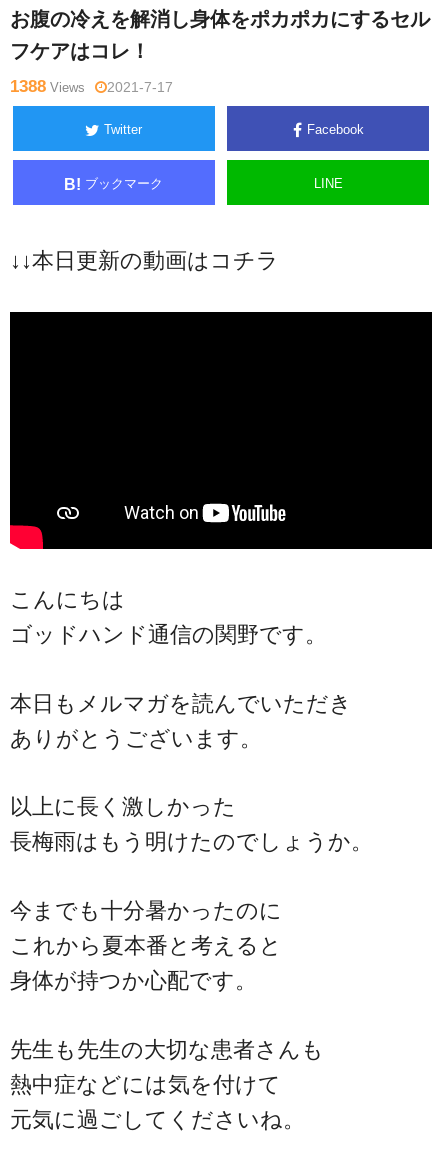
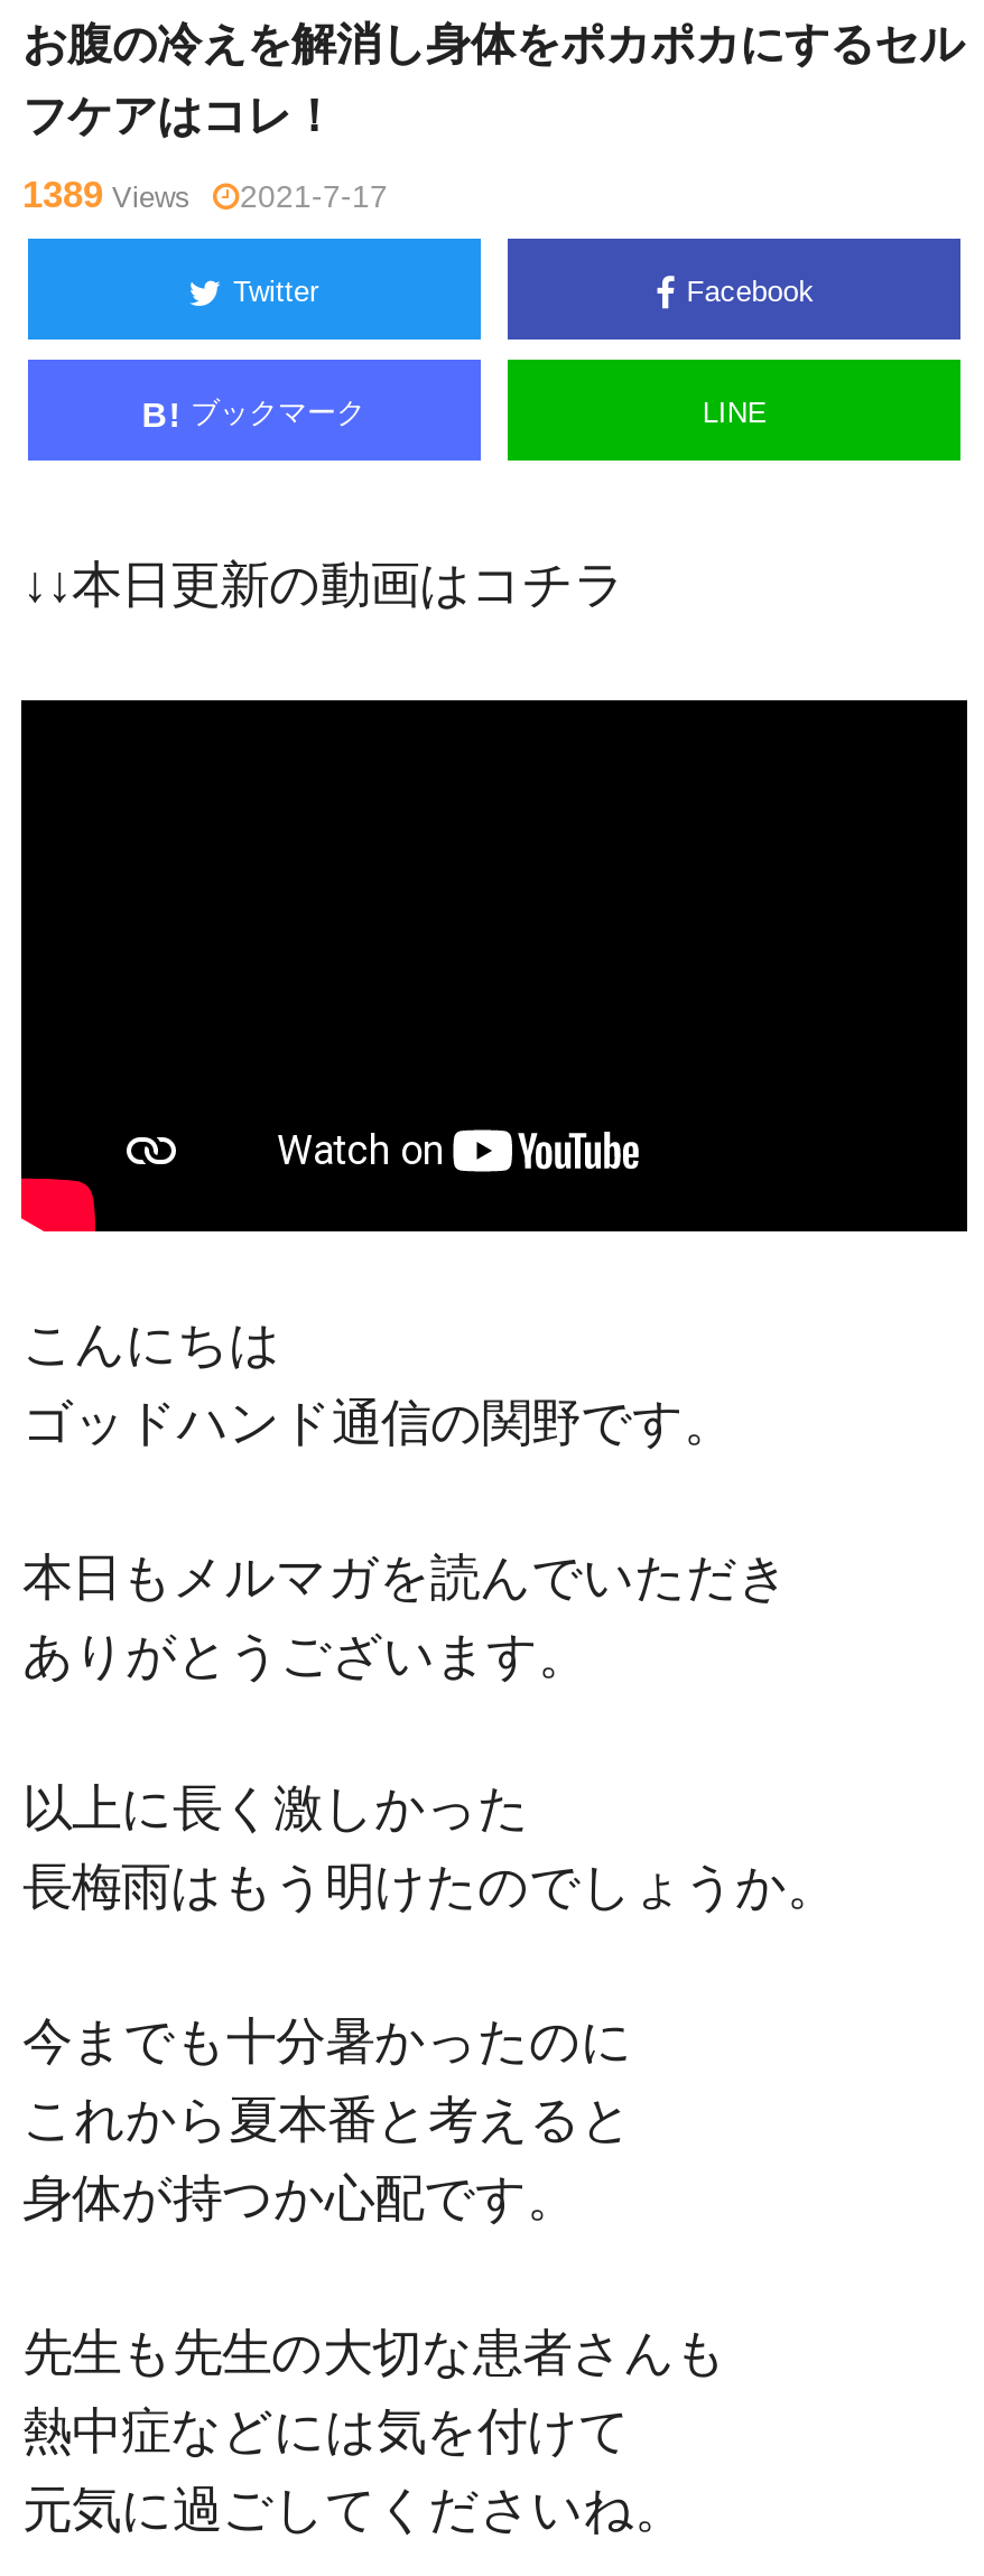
[10,77,173,96] 1388 Views 2021-7-17 -> [22,173,388,216] 1389 Views 2021-7-17

